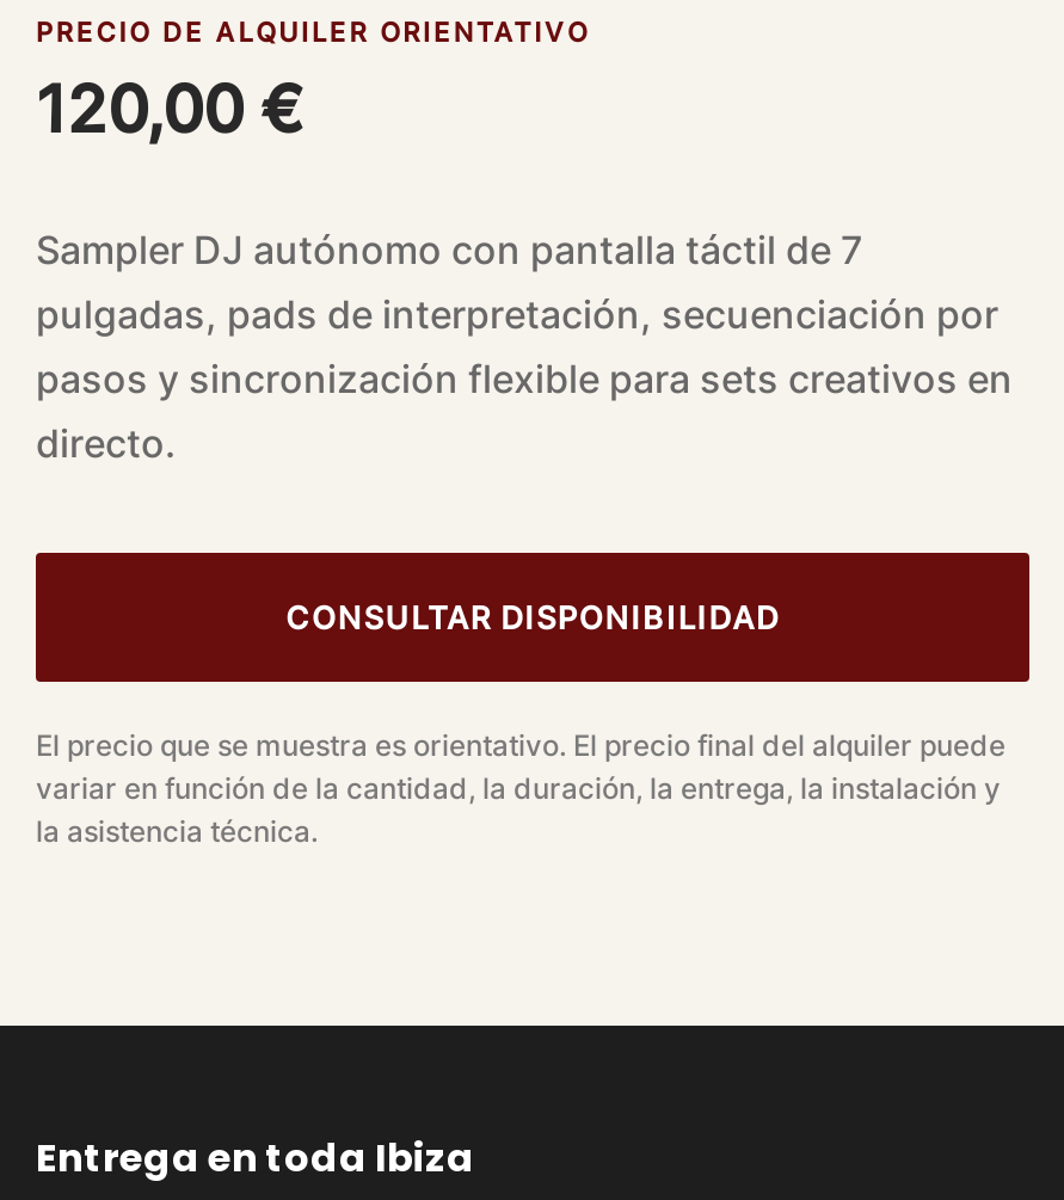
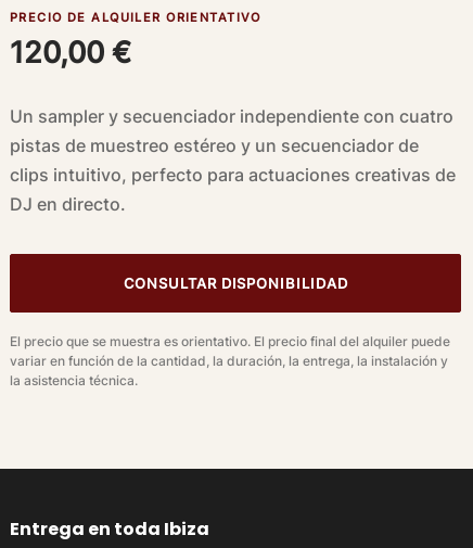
[36,227,1013,468] Sampler DJ autónomo con pantalla táctil de 7 | pulgadas, pads de interpretación, secuenciación por | pasos y sincronización flexible para sets creativos en | directo. -> [10,106,456,215] Un sampler y secuenciador independiente con cuatro | pistas de muestreo estéreo y un secuenciador de | clips intuitivo, perfecto para actuaciones creativas de | DJ en directo.

